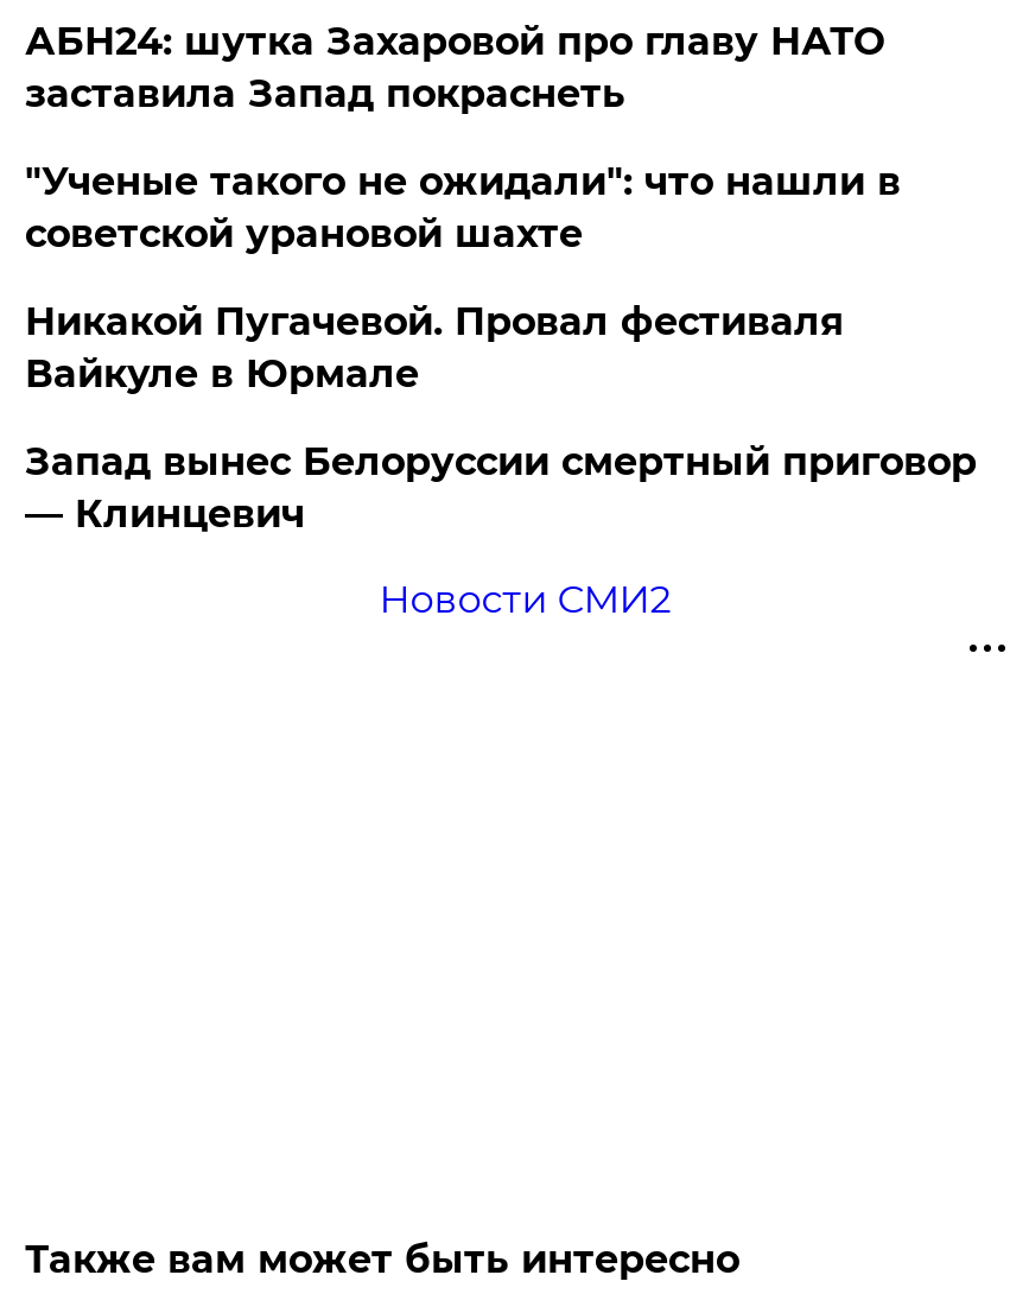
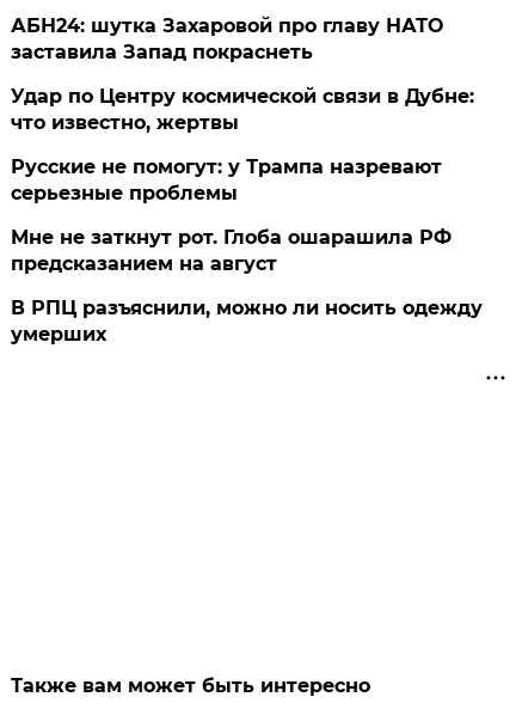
[25,159,901,256] "Ученые такого не ожидали": что нашли в | советской урановой шахте -> [11,85,475,134] Удар по Центру космической связи в Дубне: | что известно, жертвы
[25,299,844,396] Никакой Пугачевой. Провал фестиваля | Вайкуле в Юрмале -> [11,155,442,204] Русские не помогут: у Трампа назревают | серьезные проблемы
[25,439,977,536] Запад вынес Белоруссии смертный приговор | — Клинцевич -> [11,226,452,275] Мне не заткнут рот. Глоба ошарашила РФ | предсказанием на август
[379,577,671,622] Новости СМИ2 -> [11,296,483,345] В РПЦ разъяснили, можно ли носить одежду | умерших

